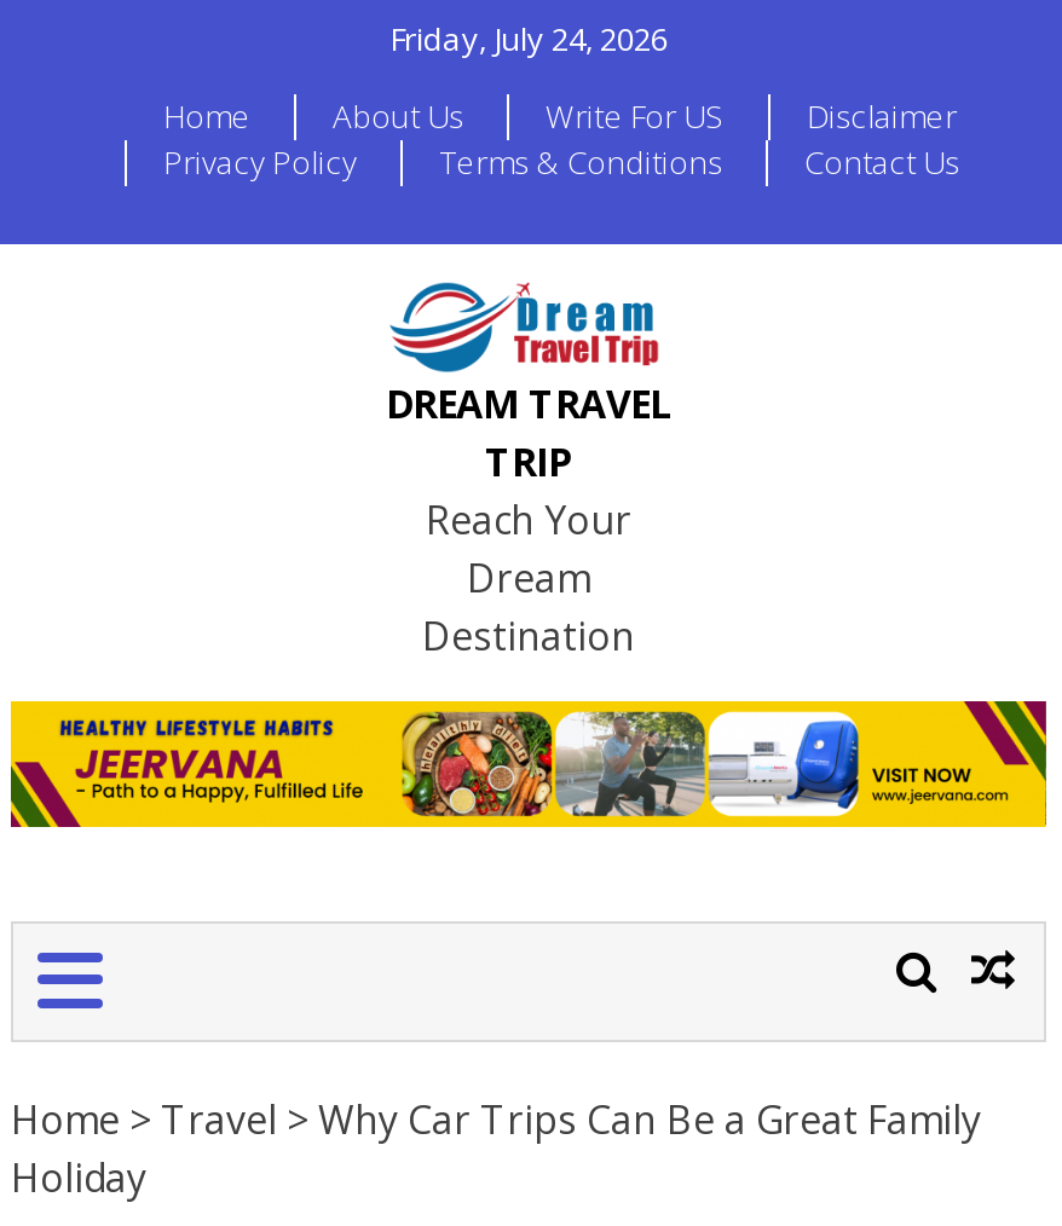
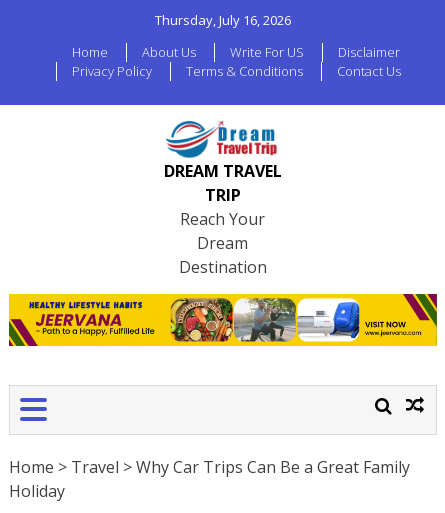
[389,17,668,60] Friday, July 24, 2026 -> [155,11,291,29] Thursday, July 16, 2026

